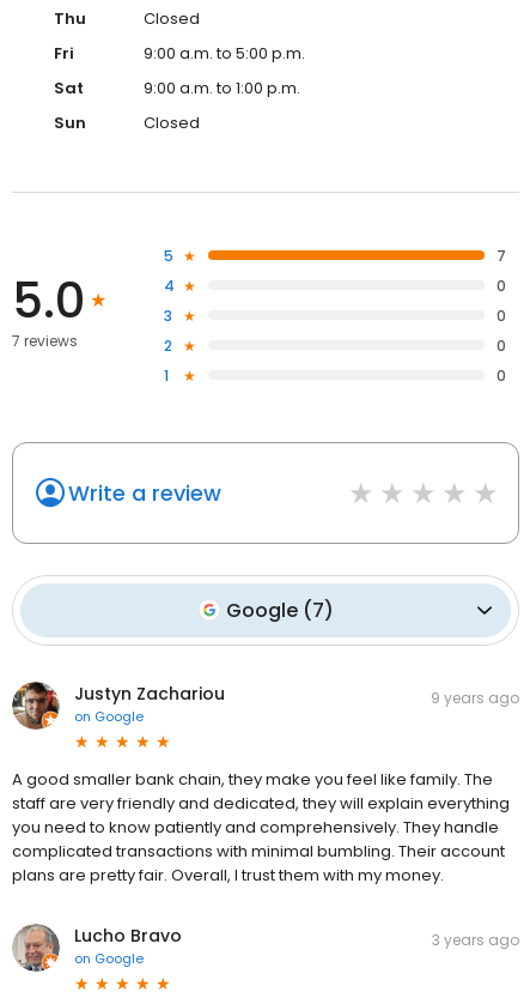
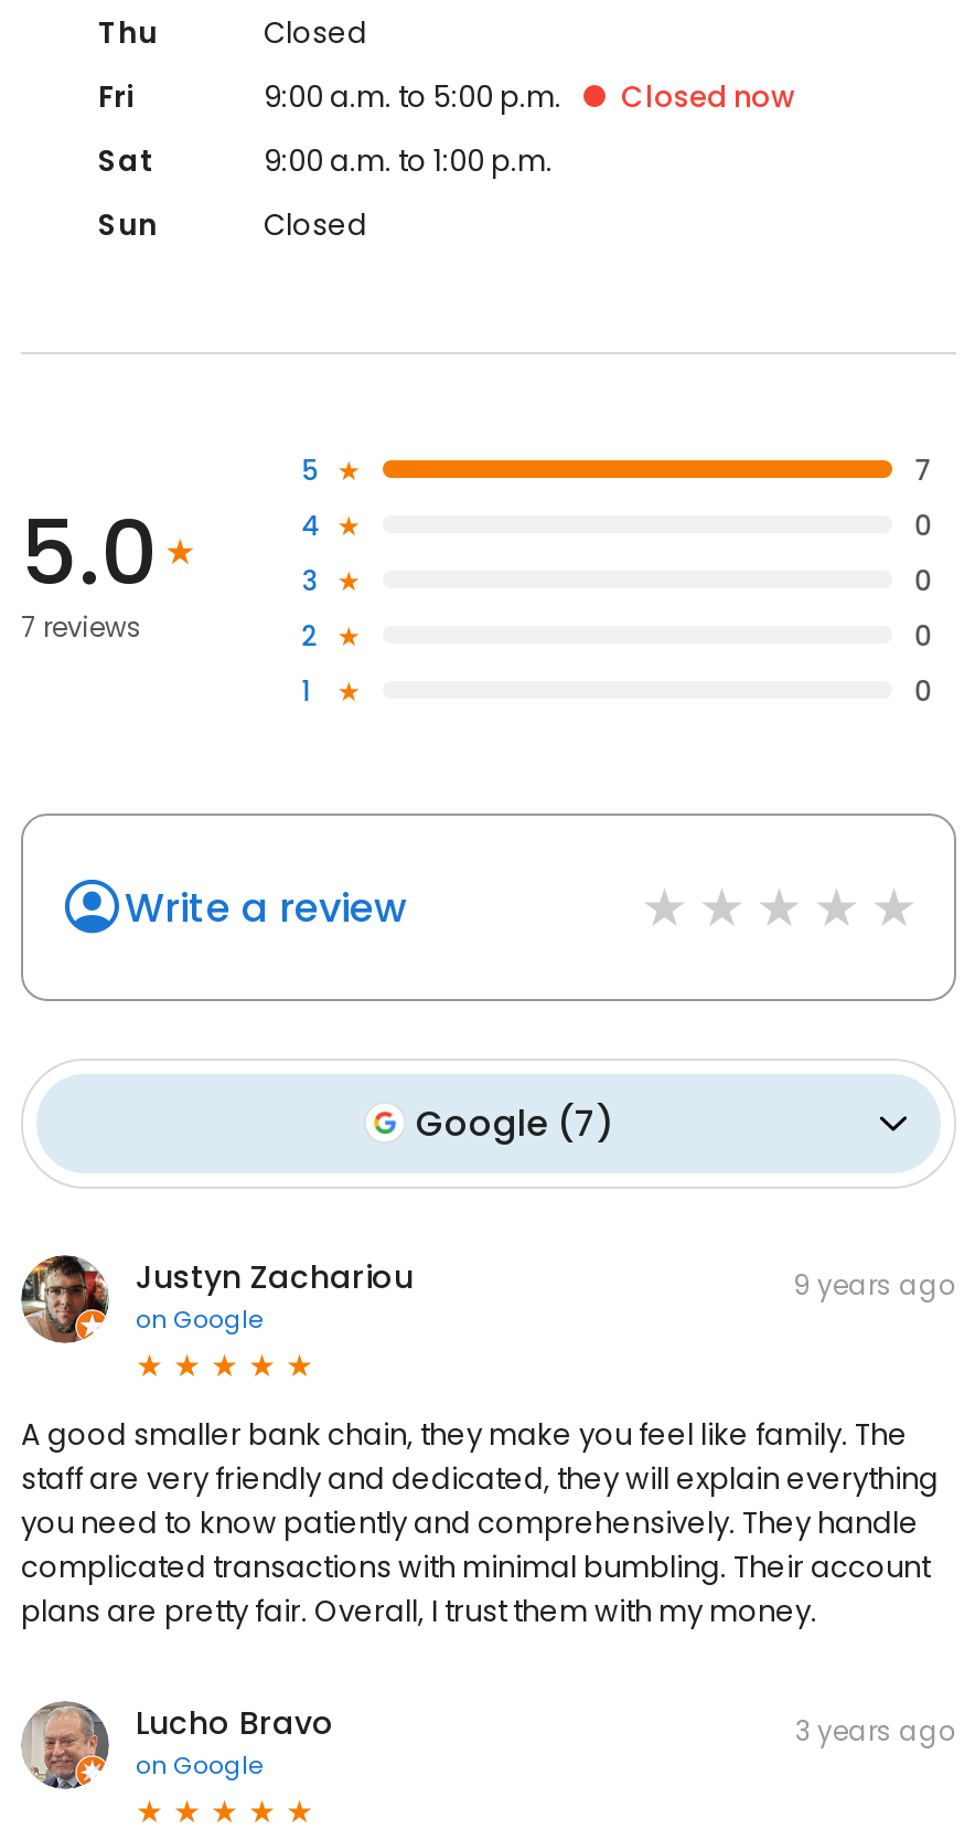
none -> [621,76,795,118] Closed now

